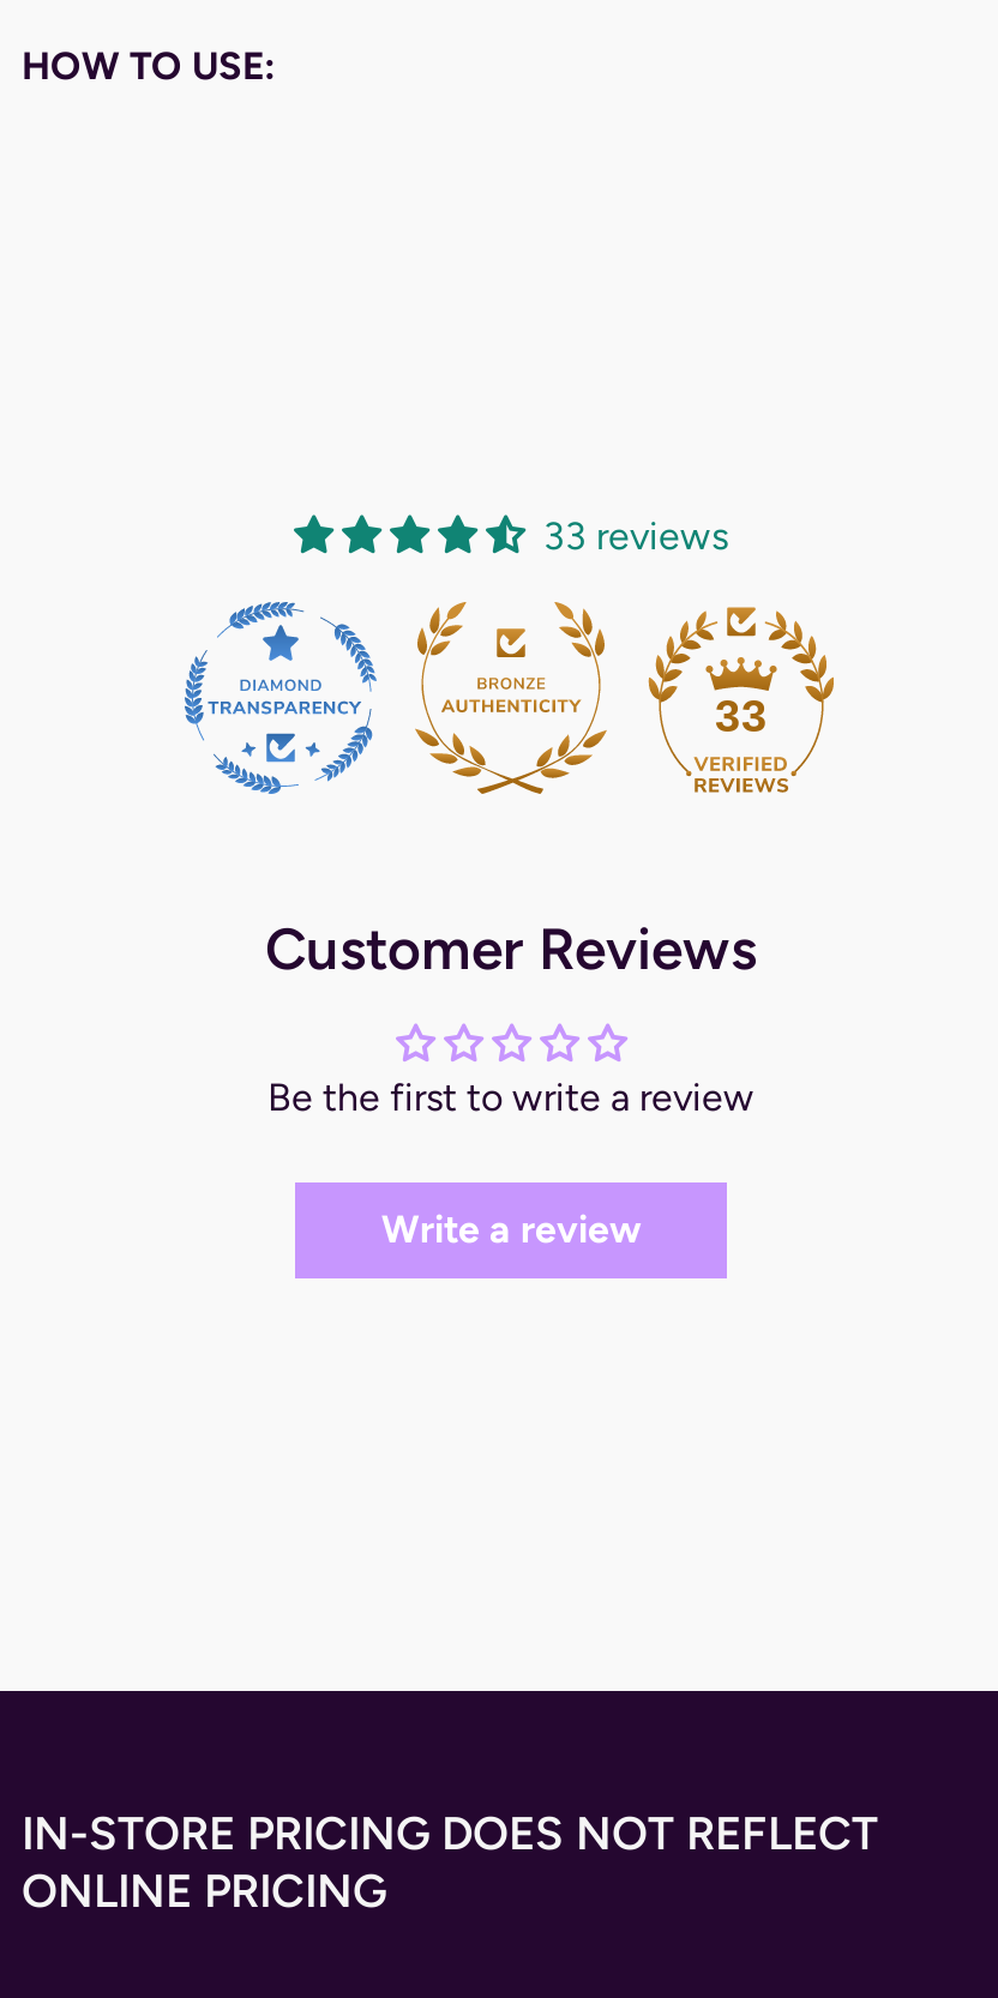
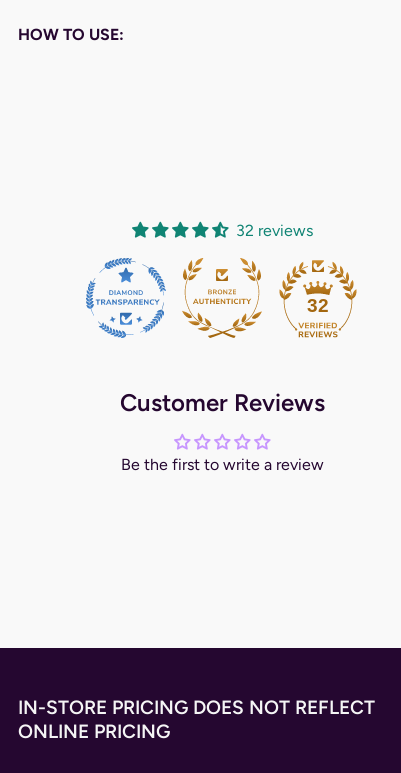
[543,513,728,559] 33 reviews -> [235,221,312,240] 32 reviews
[715,691,768,741] 33 -> [307,295,329,316] 32
[381,1206,641,1252] Write a review -> none

